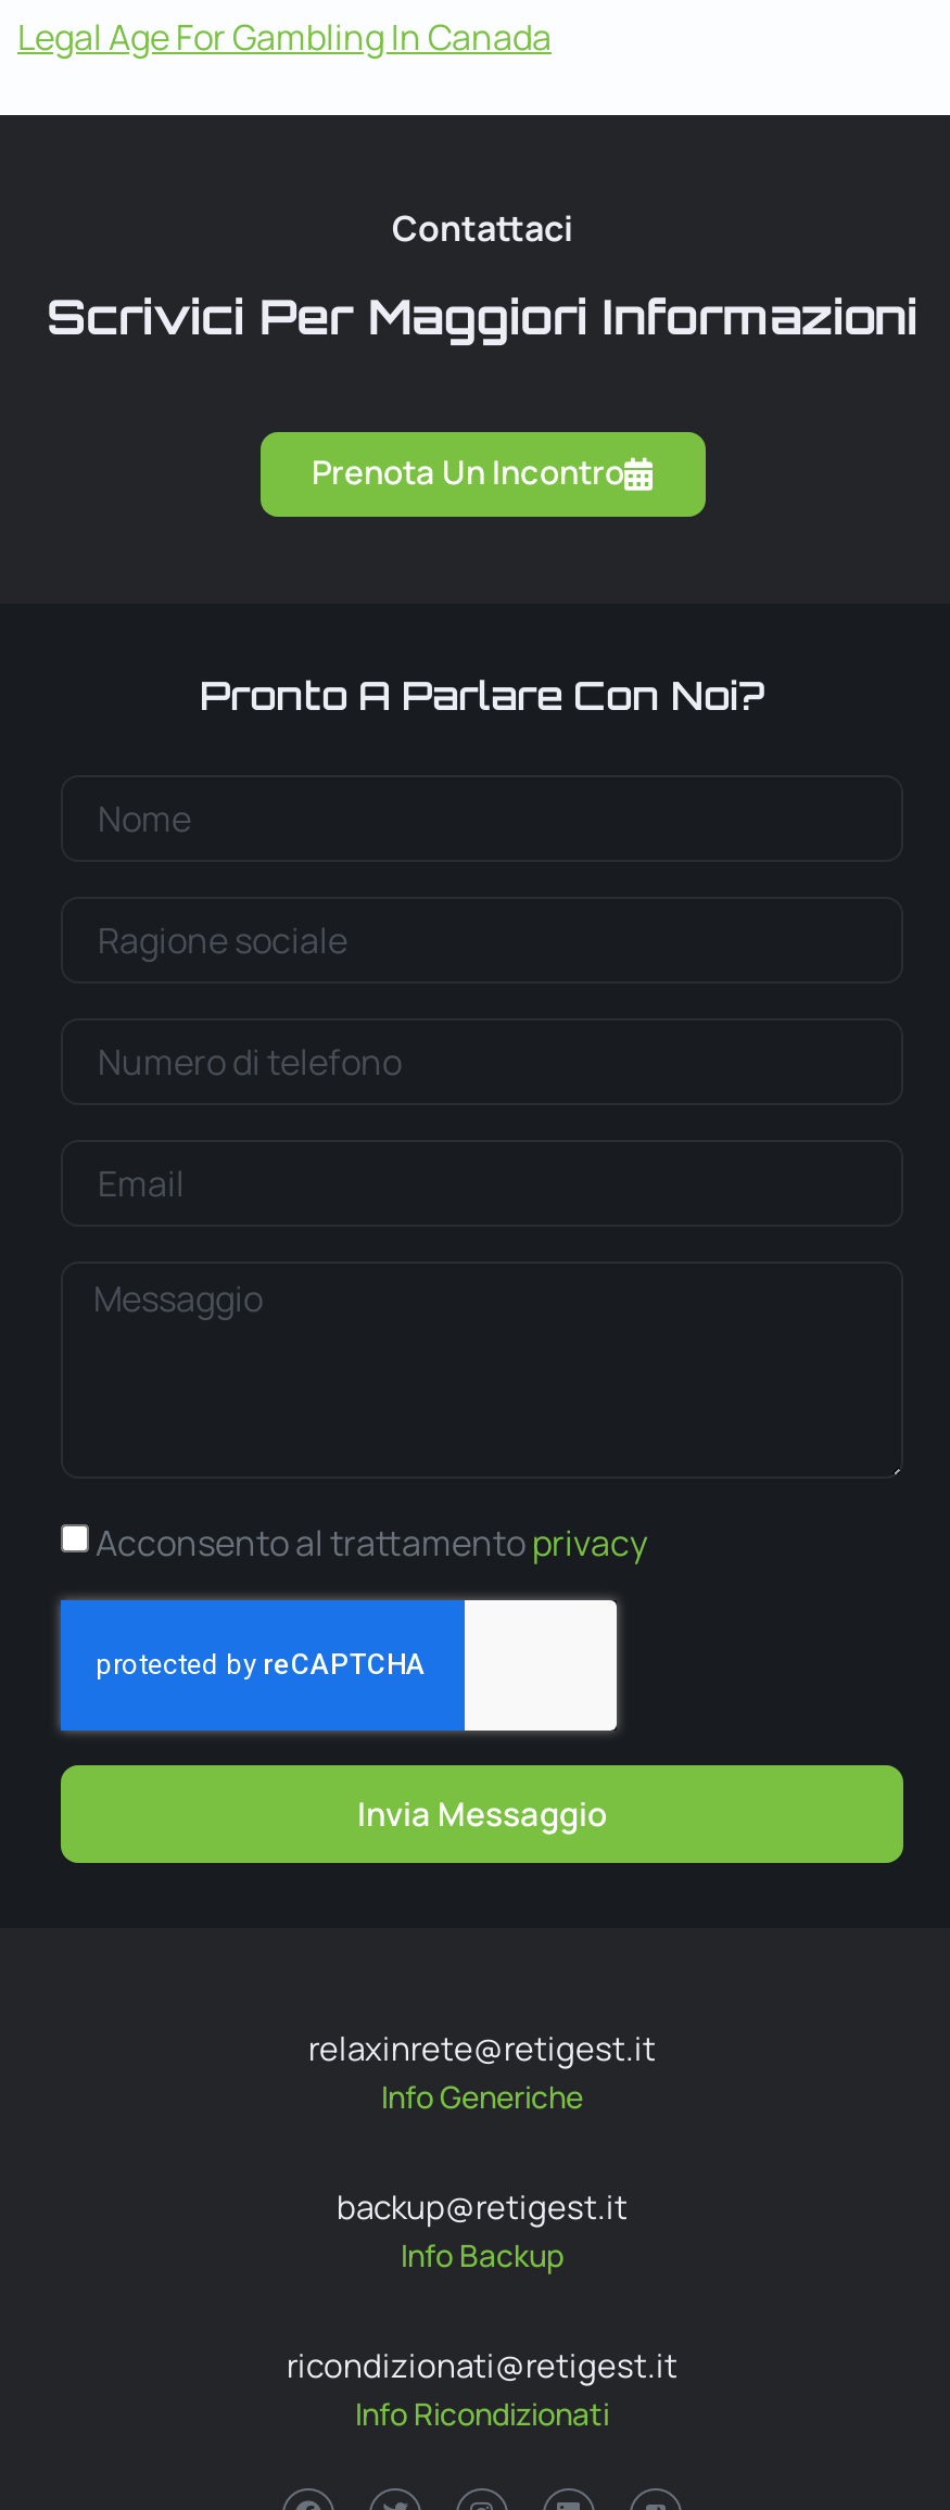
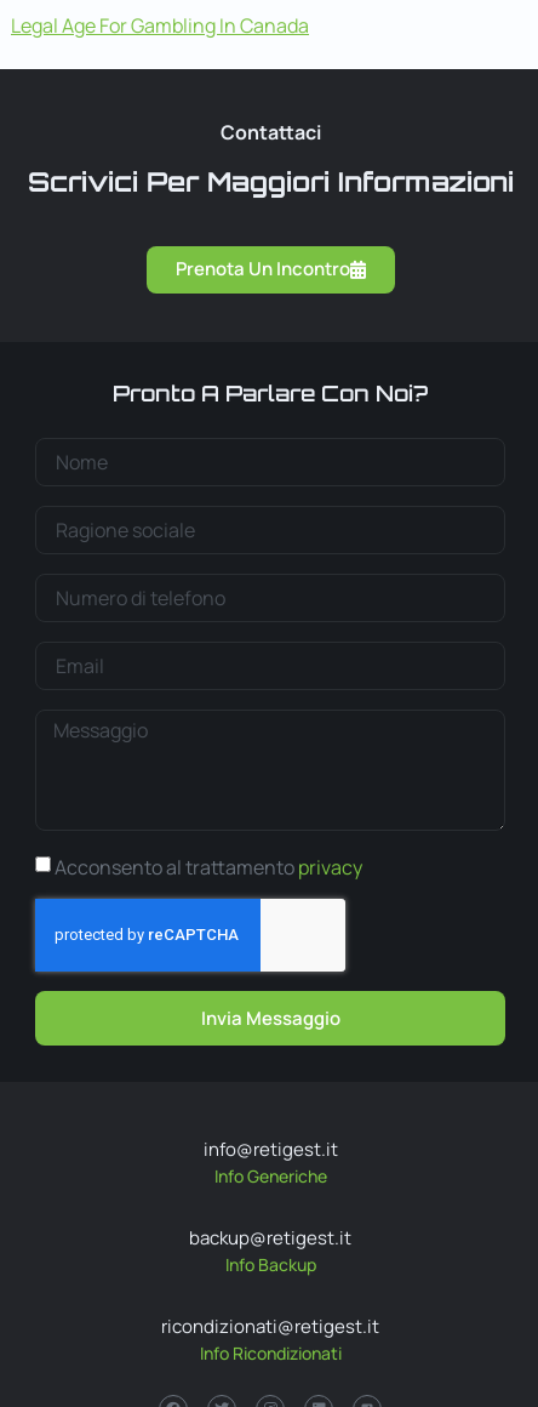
[308,2026,656,2071] relaxinrete@retigest.it -> [203,1136,337,1162] info@retigest.it

